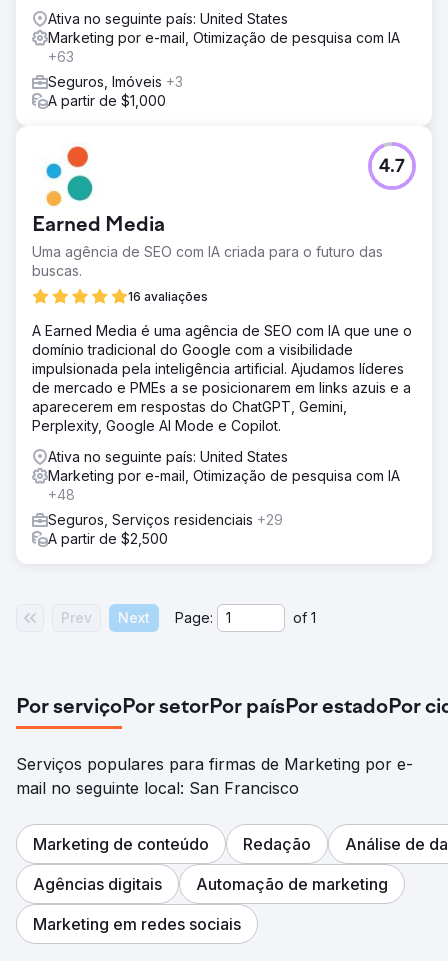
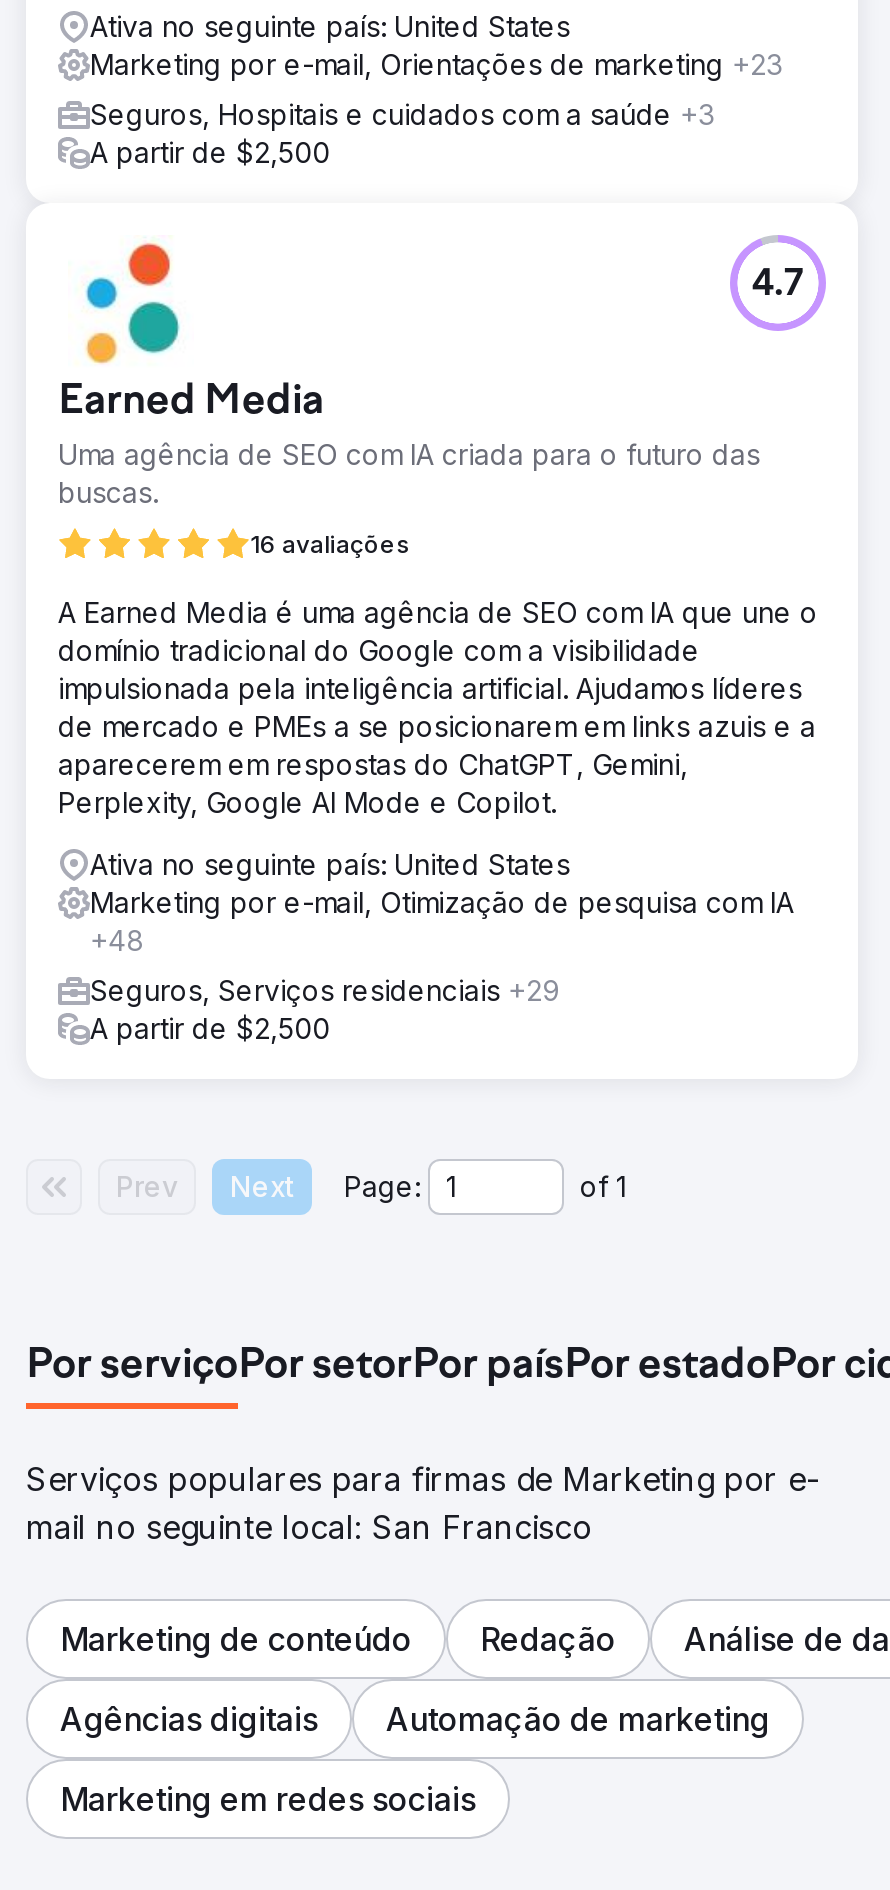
[48,29,400,65] Marketing por e-mail, Otimização de pesquisa com IA | +63 -> [90,46,782,80] Marketing por e-mail, Orientações de marketing +23
[48,73,183,109] Seguros, Imóveis +3 | A partir de $1,000 -> [90,96,714,168] Seguros, Hospitais e cuidados com a saúde +3 | A partir de $2,500

